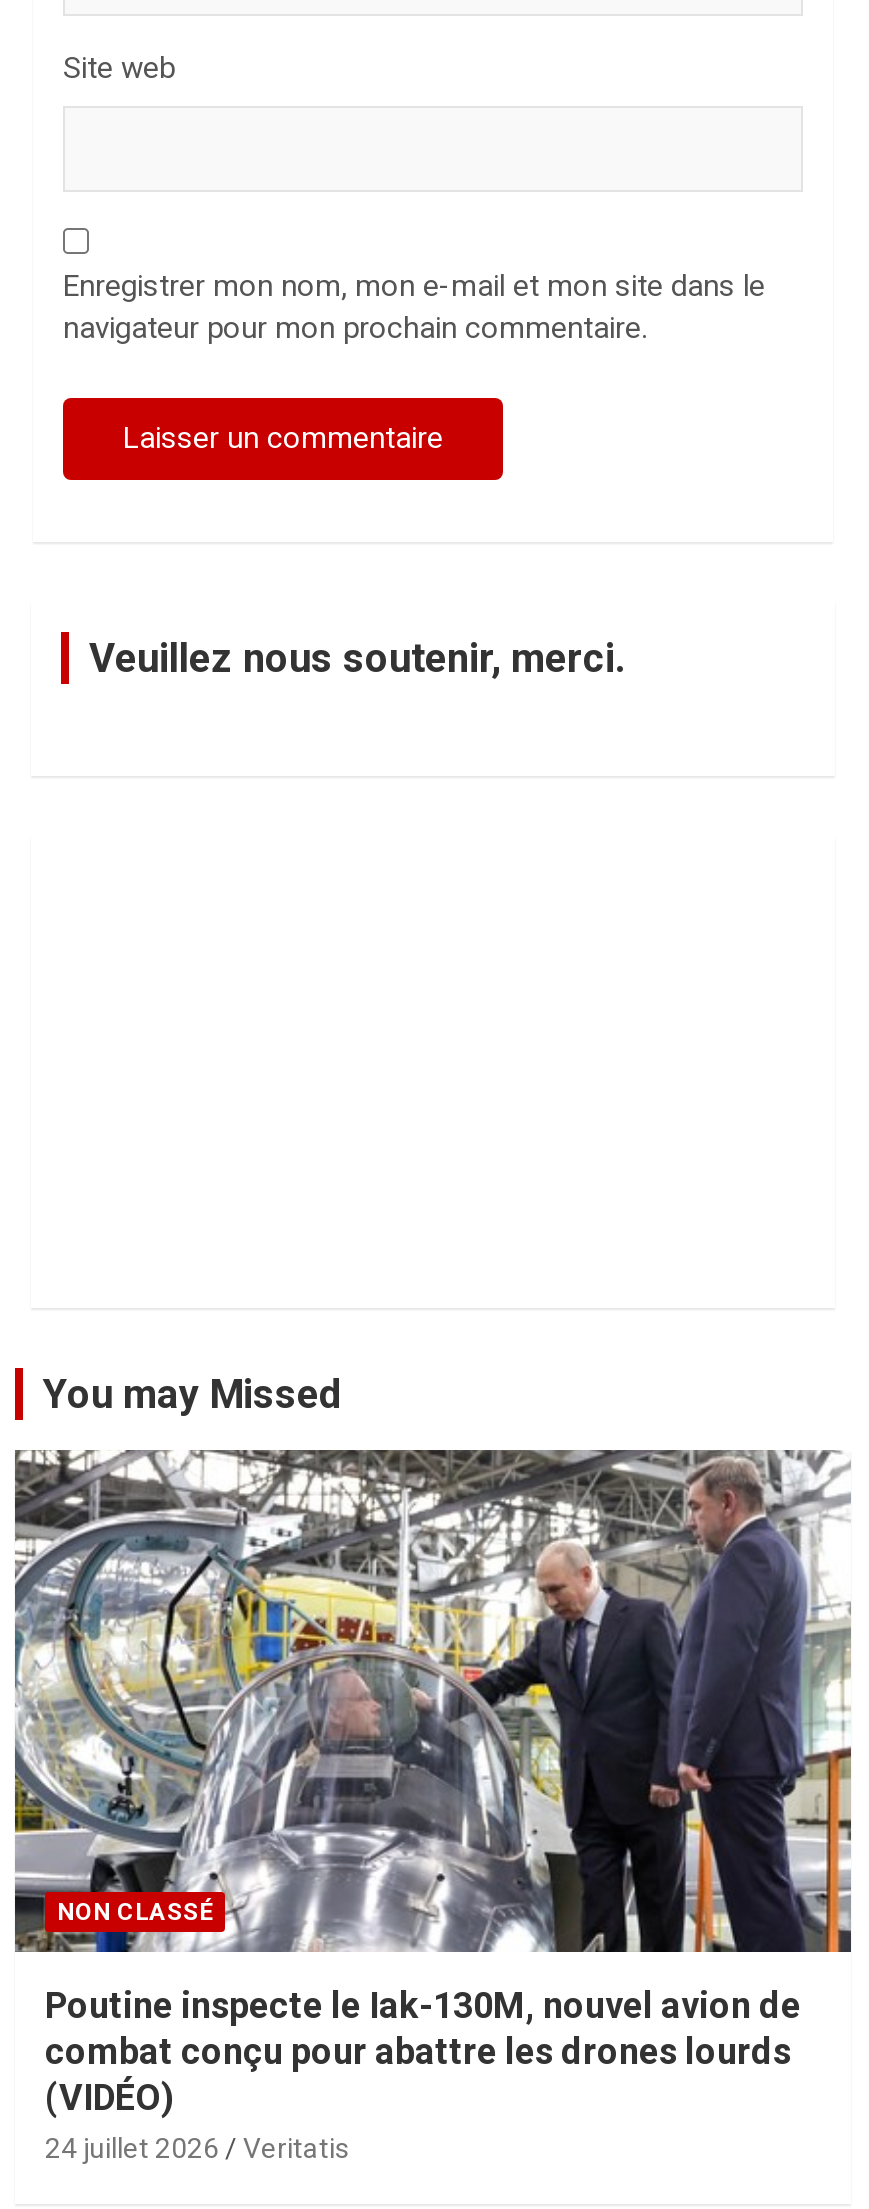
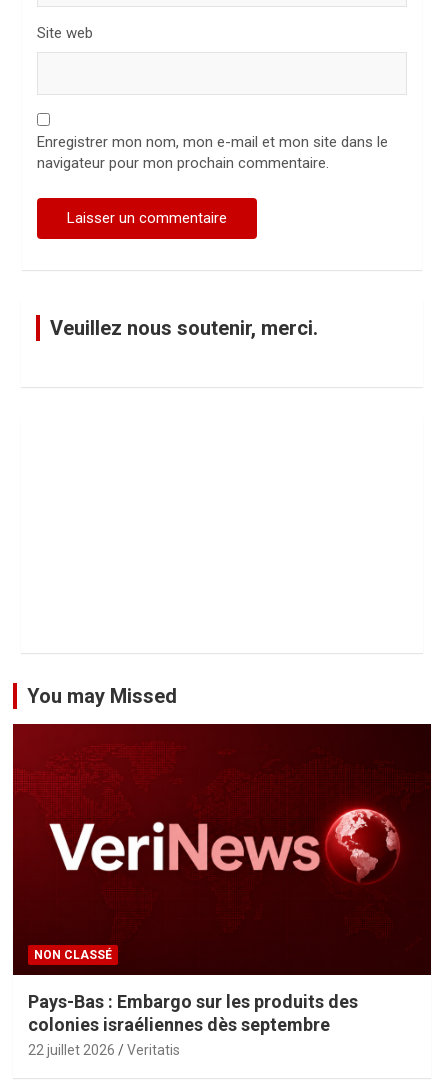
[13,1448,853,2164] [image] | Poutine inspecte le Iak-130M, nouvel avion de | combat conçu pour abattre les drones lourds | (VIDÉO) | 24 juillet 2026 -> [12,723,432,1058] [image] | Pays-Bas : Embargo sur les produits des | colonies israéliennes dès septembre | 22 juillet 2026

